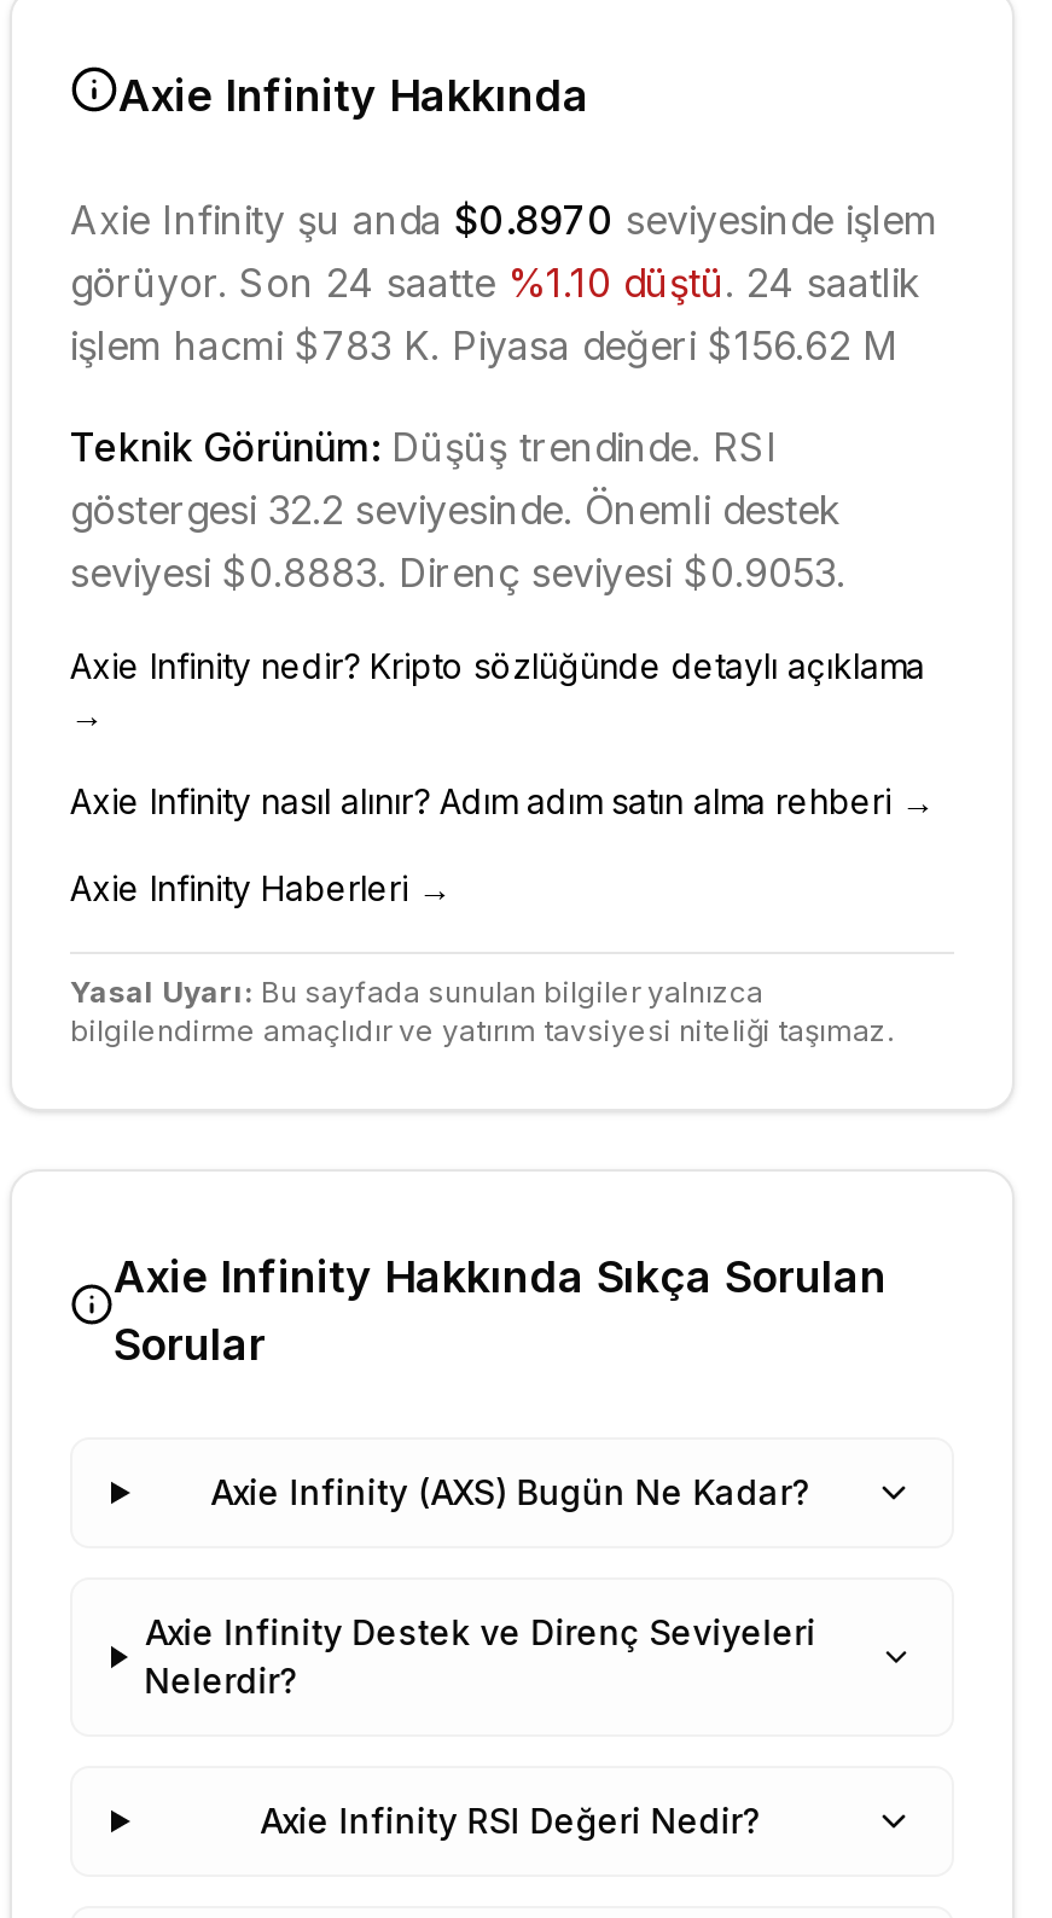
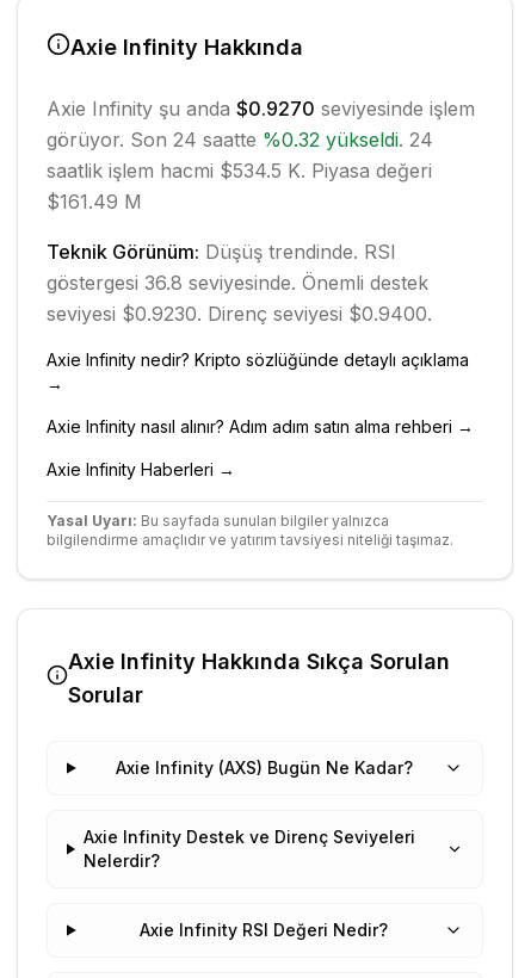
[70,196,937,370] Axie Infinity şu anda $0.8970 seviyesinde işlem | görüyor. Son 24 saatte%1.10 düştü. 24 saatlik | işlem hacmi $783 K. Piyasa değeri $156.62 M -> [47,97,475,213] Axie Infinity şu anda $0.9270 seviyesinde işlem | görüyor. Son 24 saatte%0.32 yükseldi. 24 | saatlik işlem hacmi $534.5 K. Piyasa değeri | $161.49 M
[70,486,841,534] göstergesi 32.2 seviyesinde. Önemli destek -> [47,271,428,295] göstergesi 36.8 seviyesinde. Önemli destek
[70,548,845,597] seviyesi $0.8883. Direnç seviyesi $0.9053. -> [47,302,432,326] seviyesi $0.9230. Direnç seviyesi $0.9400.

